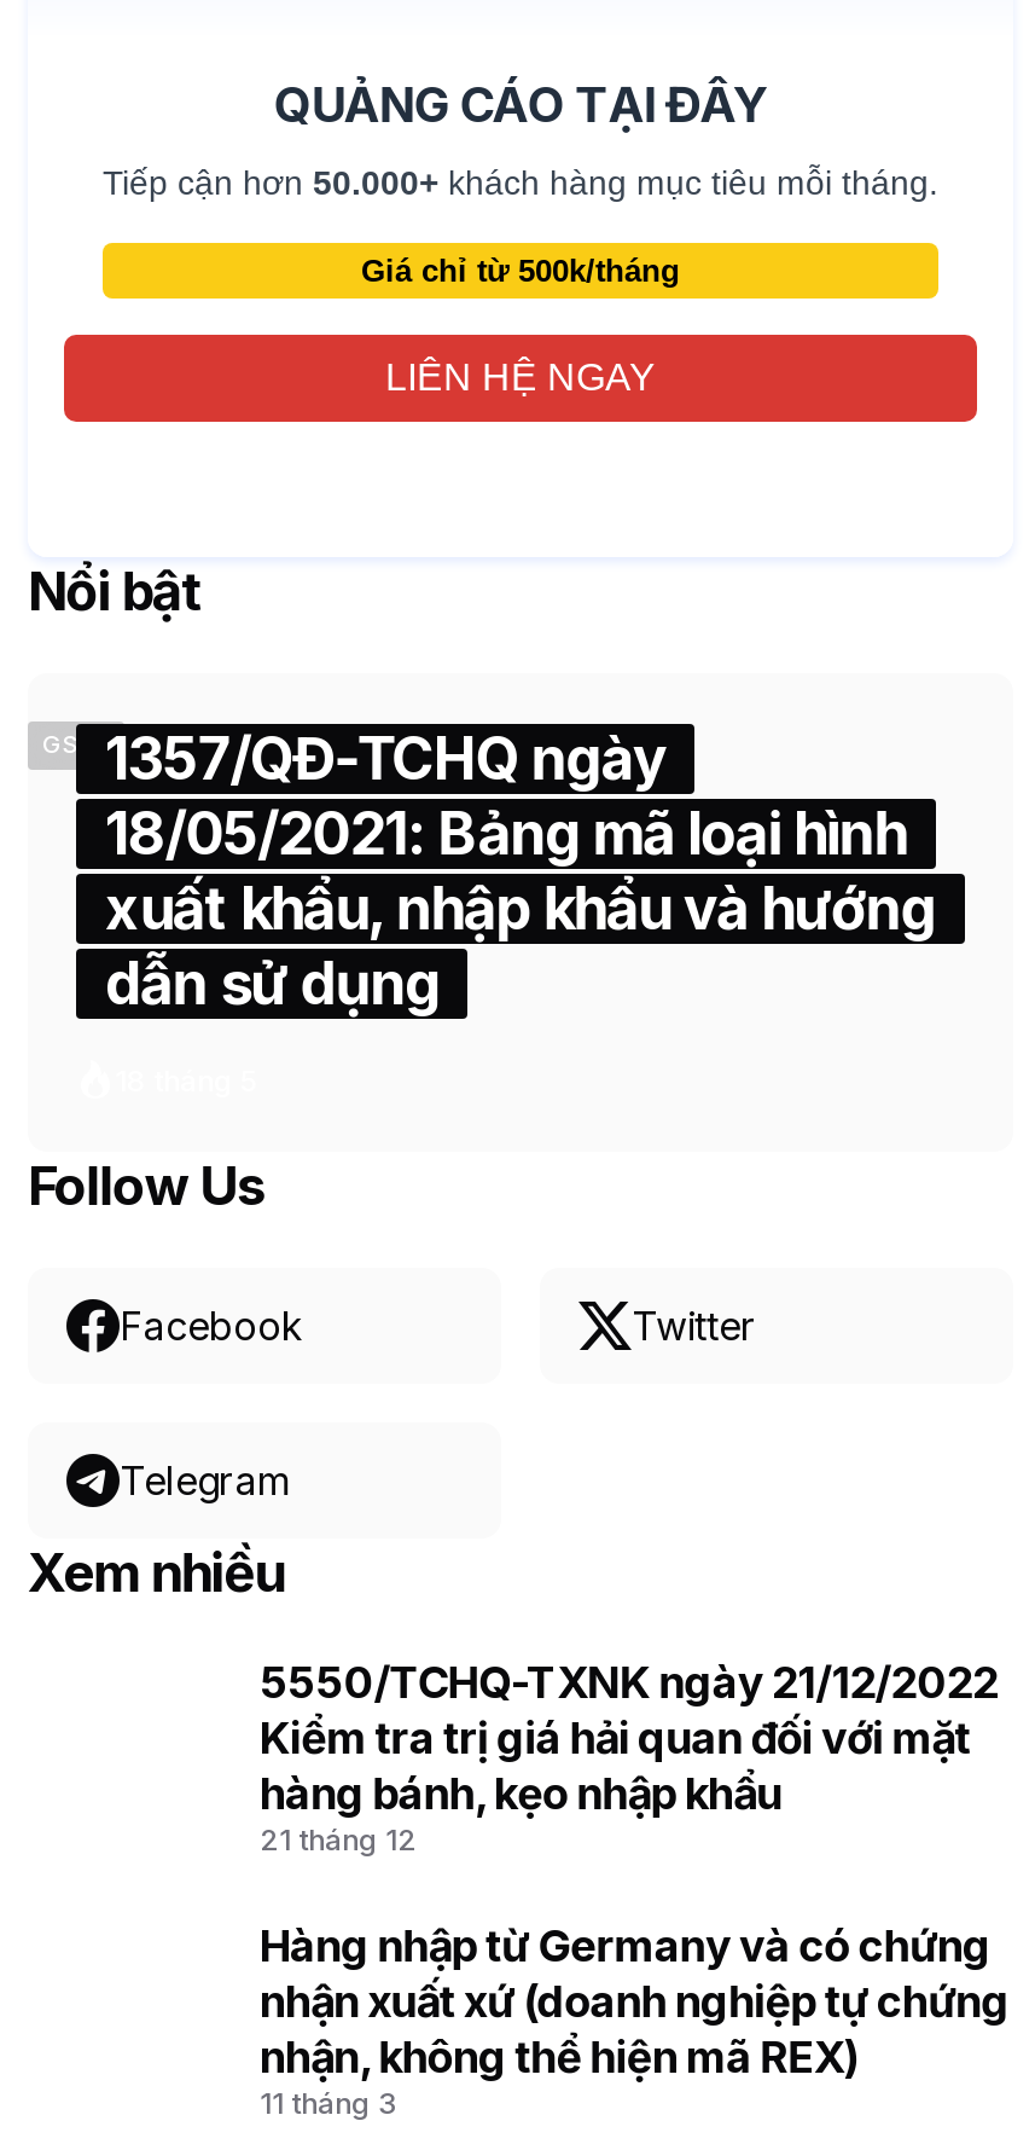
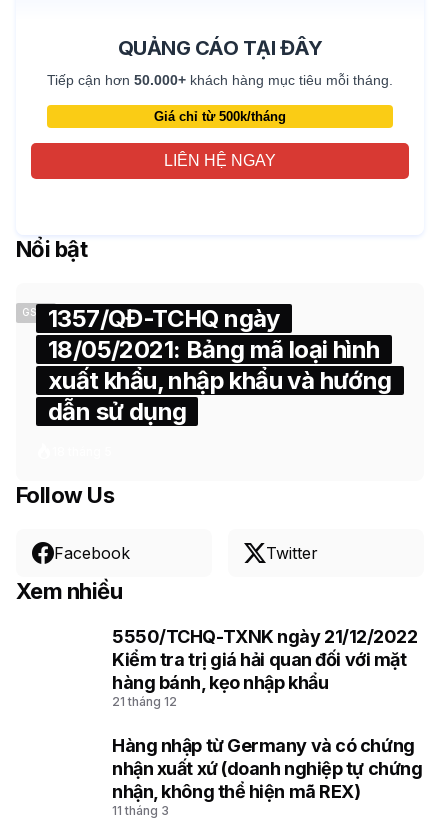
[120,1456,291,1504] Telegram -> none

